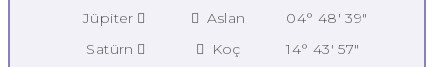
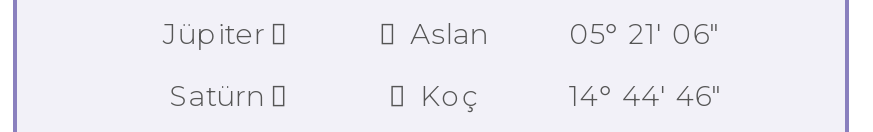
[286,9,368,27] 04° 48' 39" -> [569,15,720,51] 05° 21' 06"
[286,40,360,58] 14° 43' 57" -> [569,77,722,113] 14° 44' 46"

